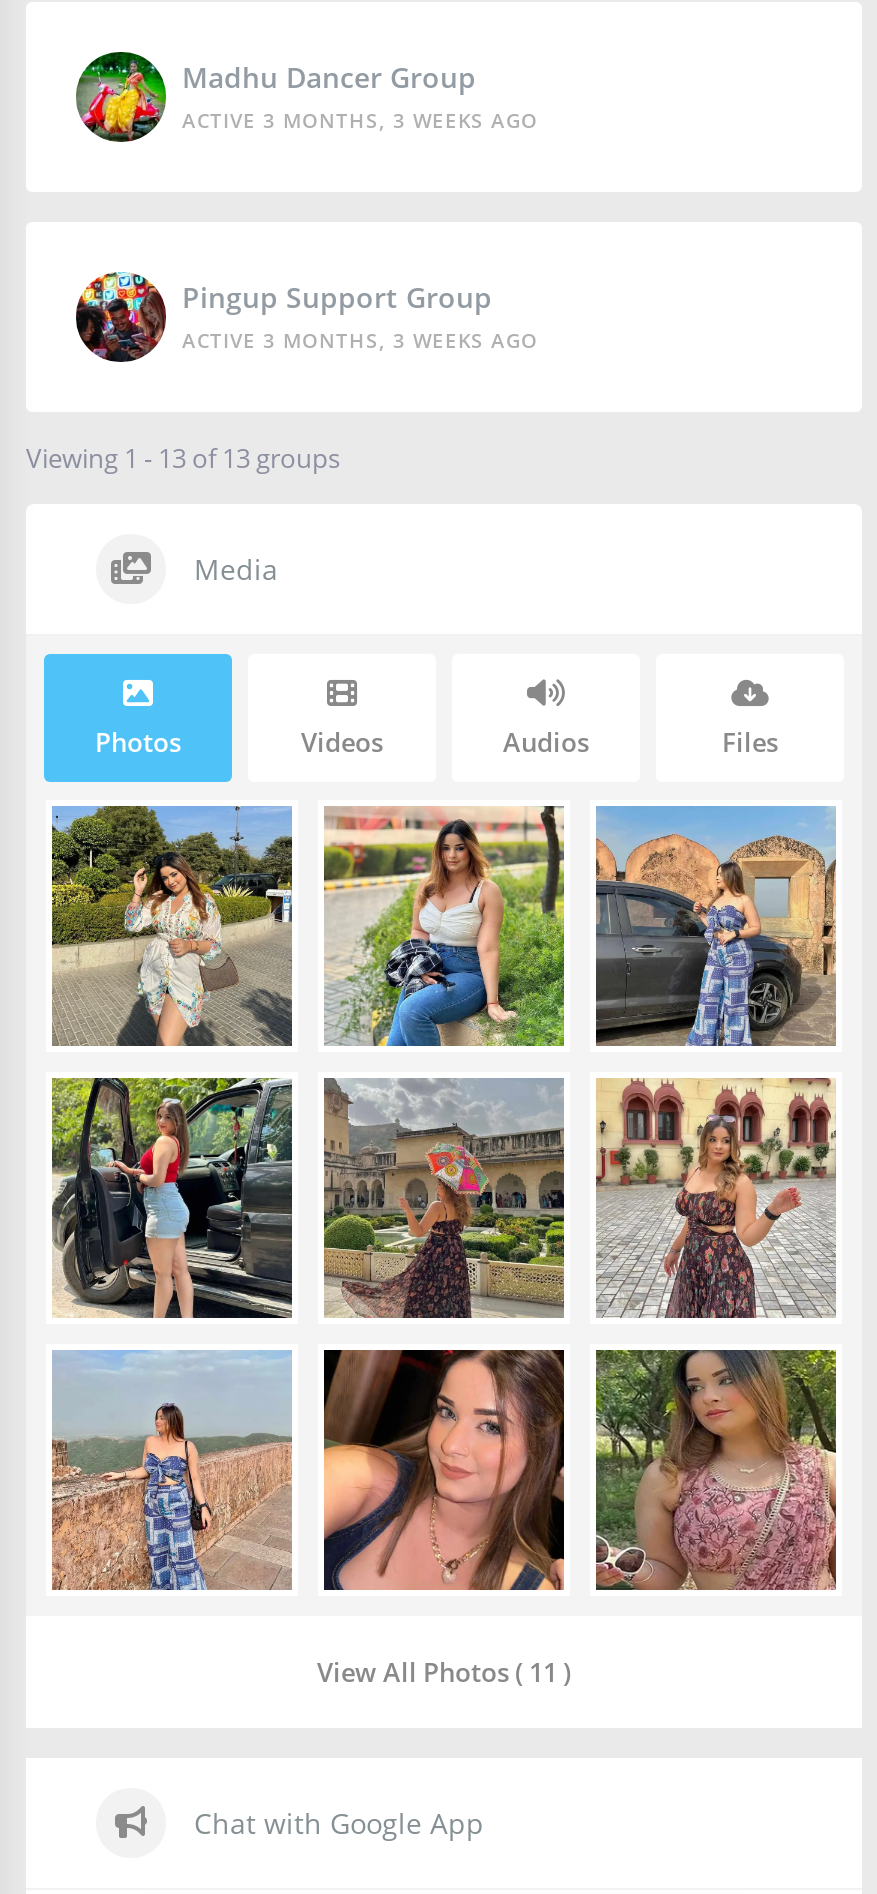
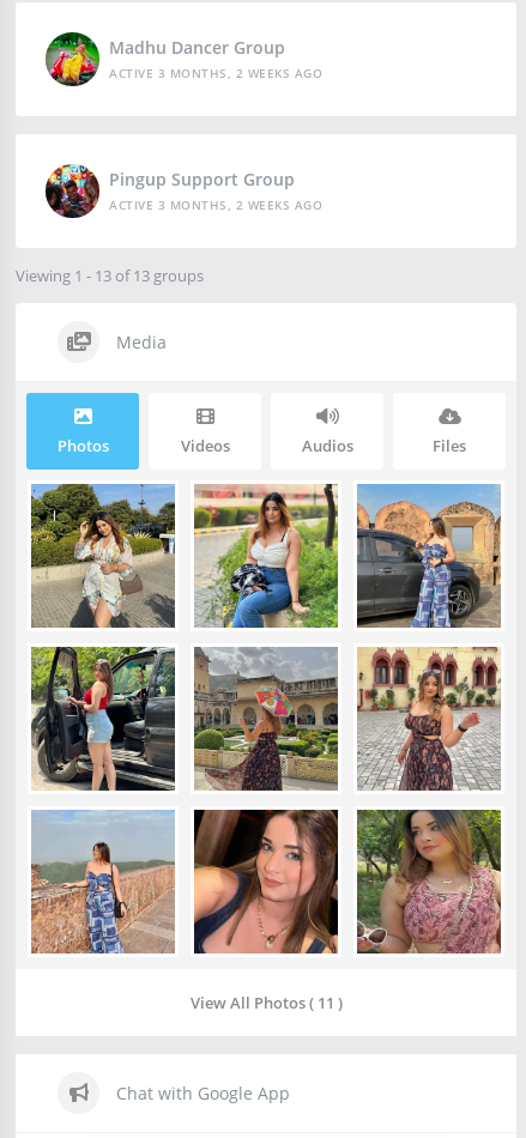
[182,105,538,133] ACTIVE 3 MONTHS, 3 WEEKS AGO -> [109,64,322,81] ACTIVE 3 MONTHS, 2 WEEKS AGO
[182,325,538,353] ACTIVE 3 MONTHS, 3 WEEKS AGO -> [109,196,322,213] ACTIVE 3 MONTHS, 2 WEEKS AGO

